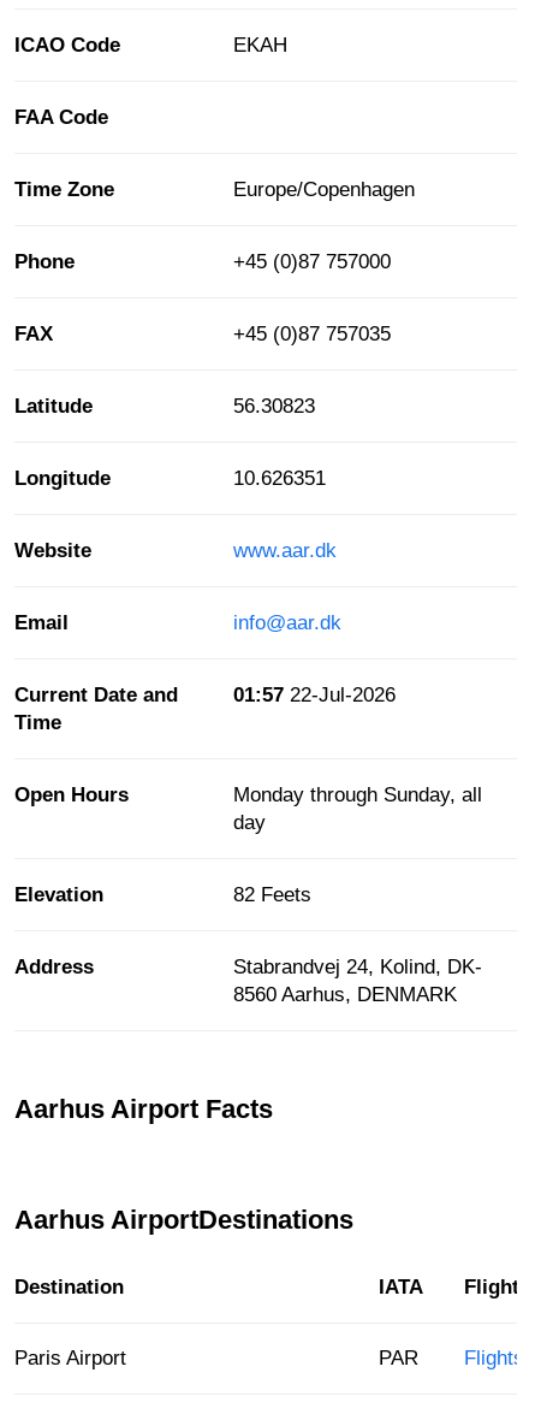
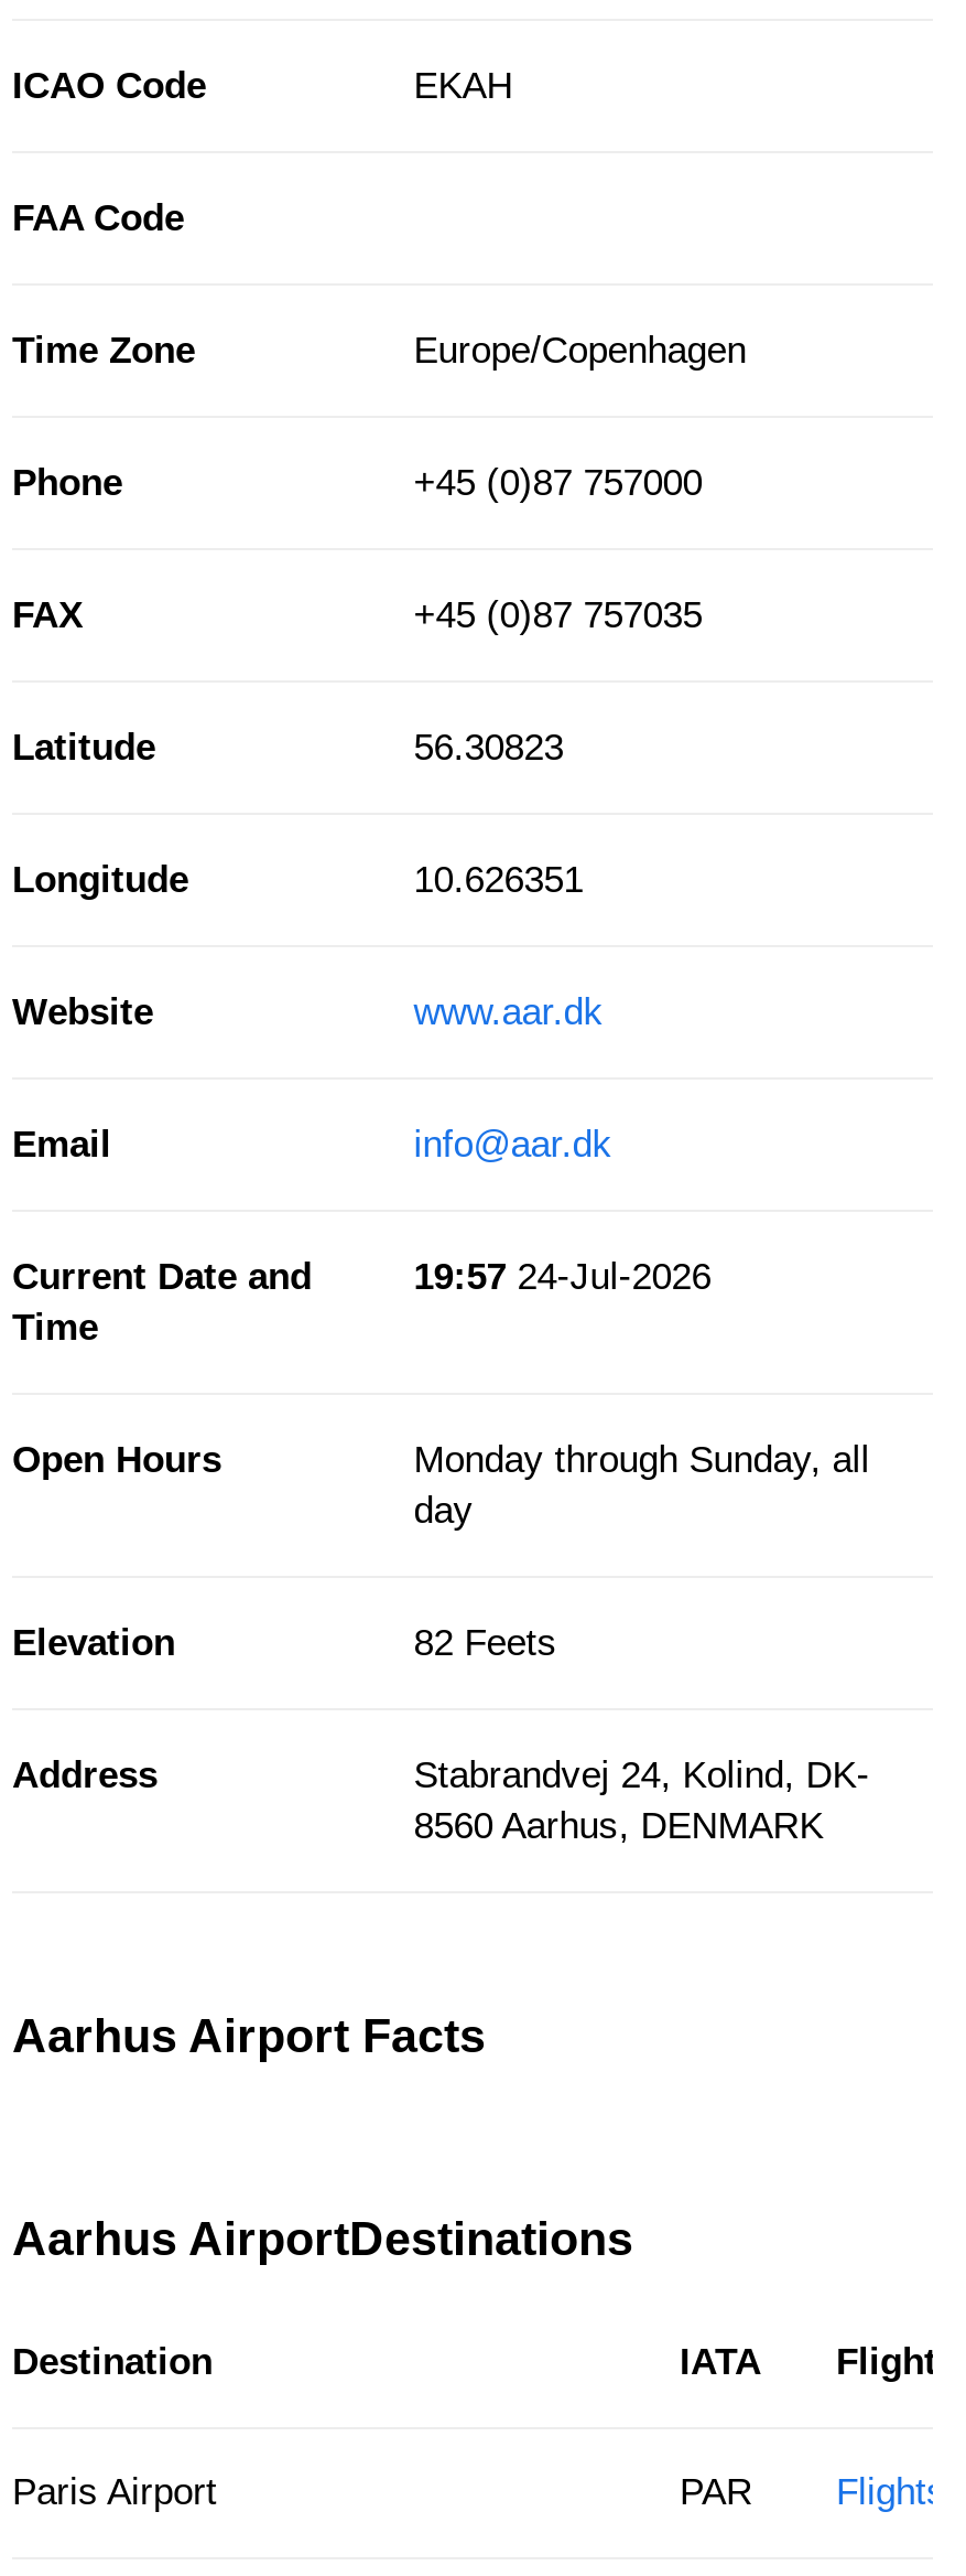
[233,684,396,707] 01:57 22-Jul-2026 -> [413,1256,711,1298] 19:57 24-Jul-2026

